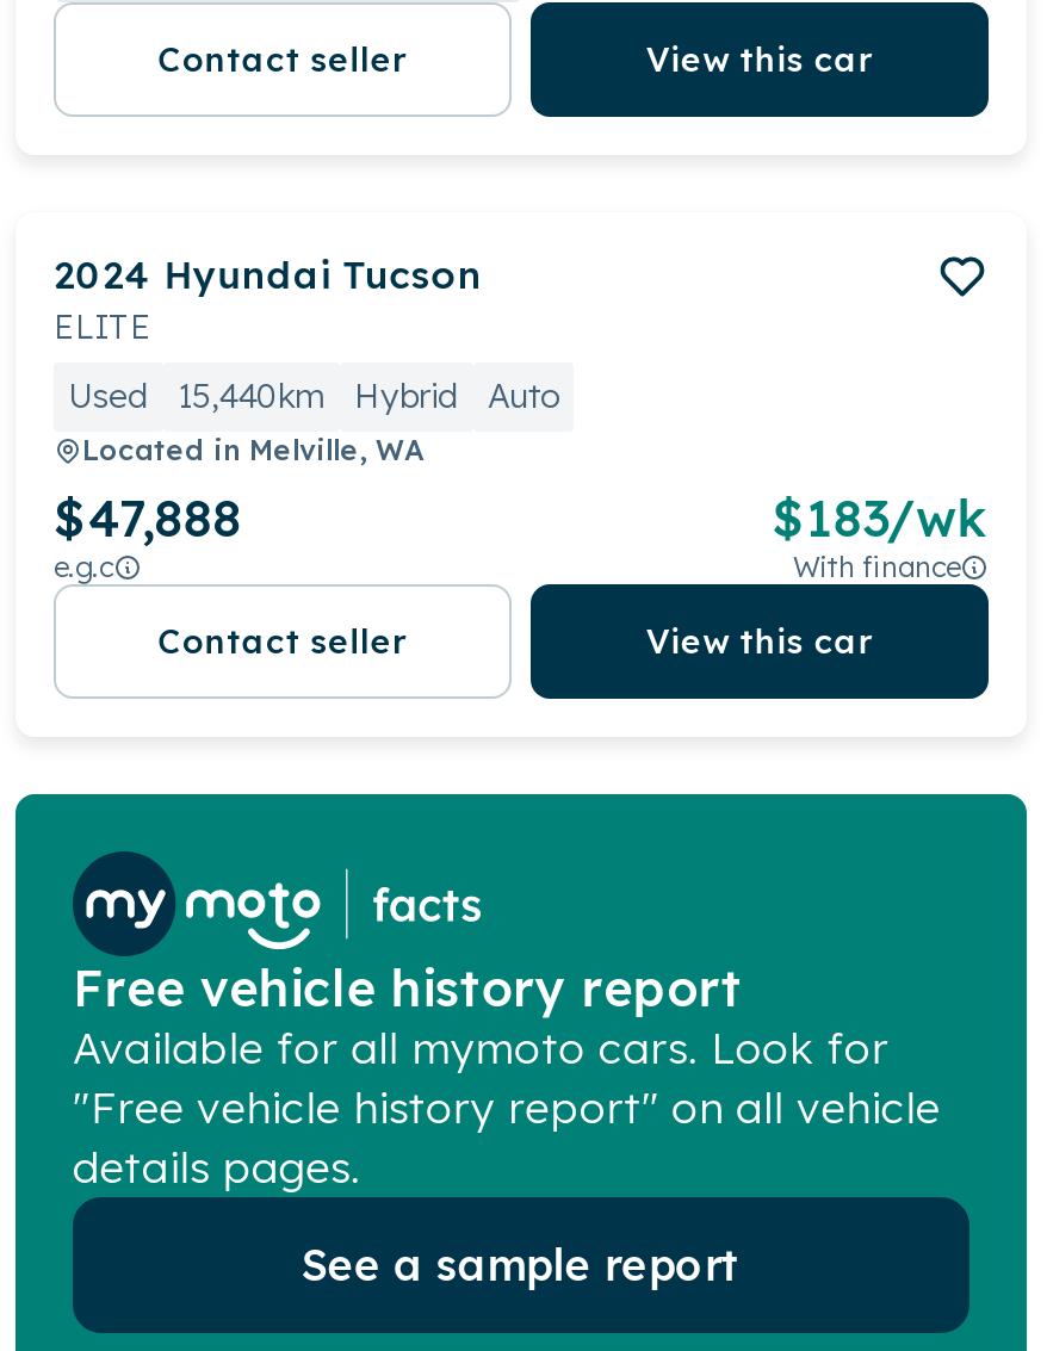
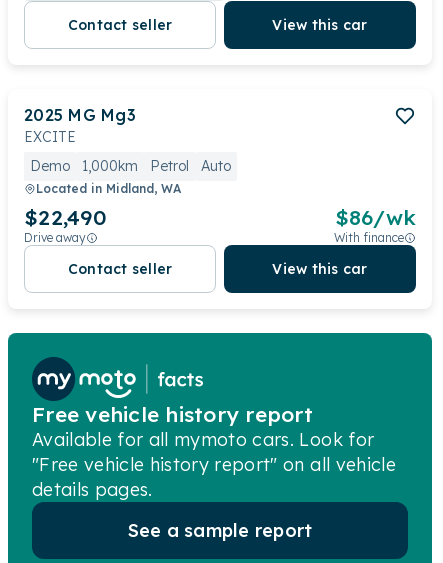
[54,250,482,348] 2024 Hyundai Tucson | ELITE -> [24,105,136,146] 2025 MG Mg3 | EXCITE
[68,374,459,417] Used | 15,440km | Hybrid -> [30,157,189,175] Demo | 1,000km | Petrol
[54,432,423,584] Located in Melville, WA | $47,888 | e.g.c -> [24,181,181,245] Located in Midland, WA | $22,490 | Drive away
[772,487,989,549] $183/wk -> [334,204,416,230] $86/wk

